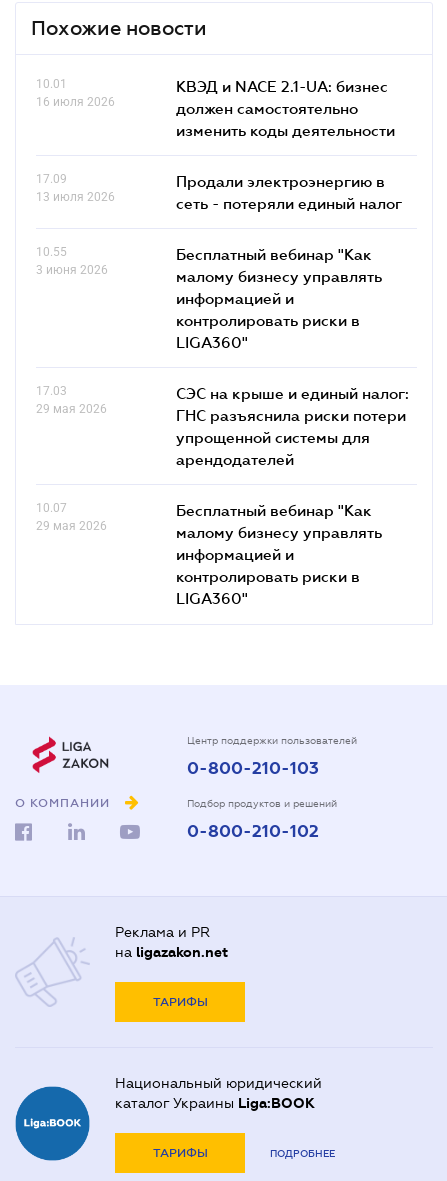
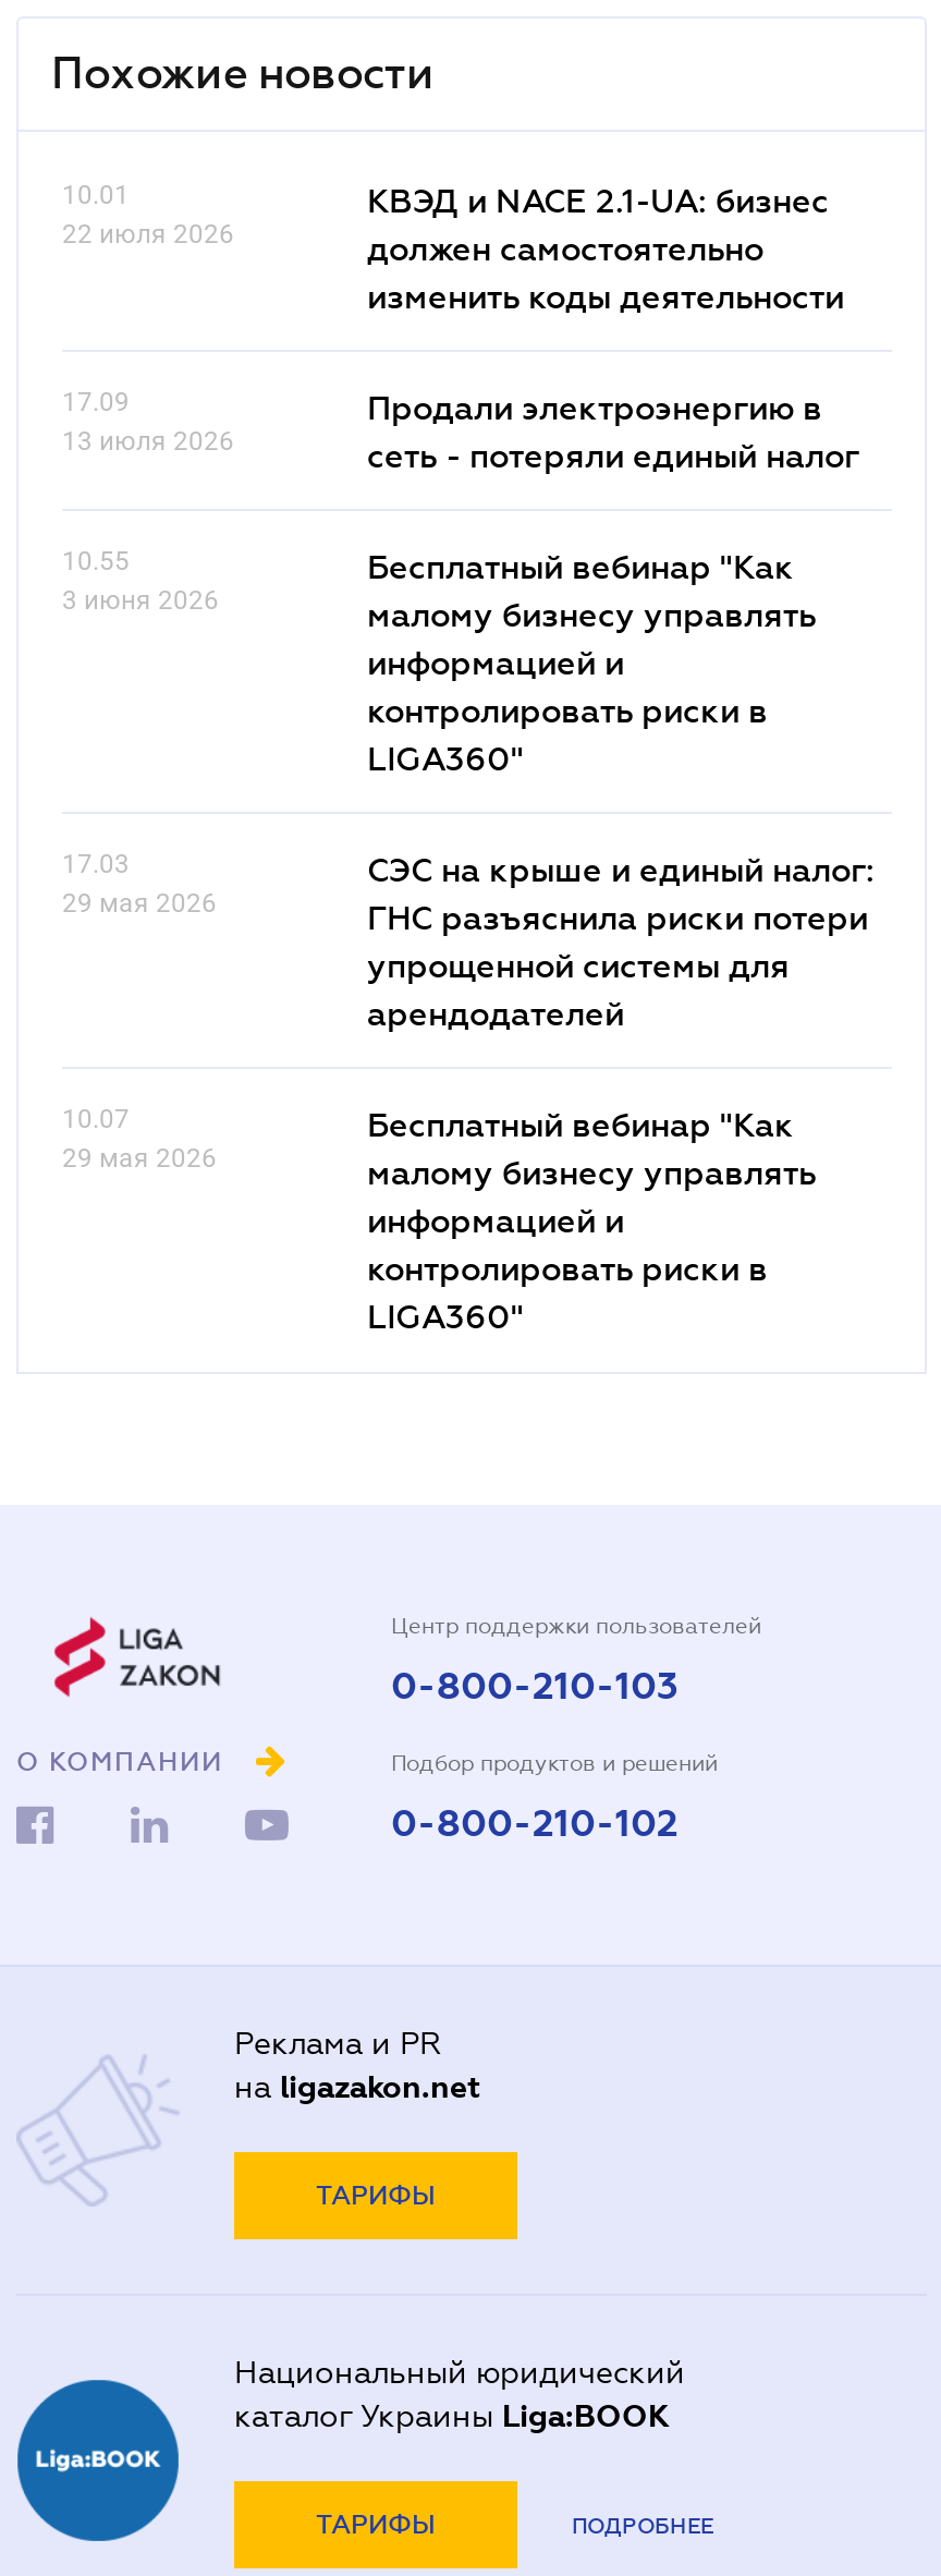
[36,95,115,109] 16 июля 2026 -> [62,218,234,249] 22 июля 2026

